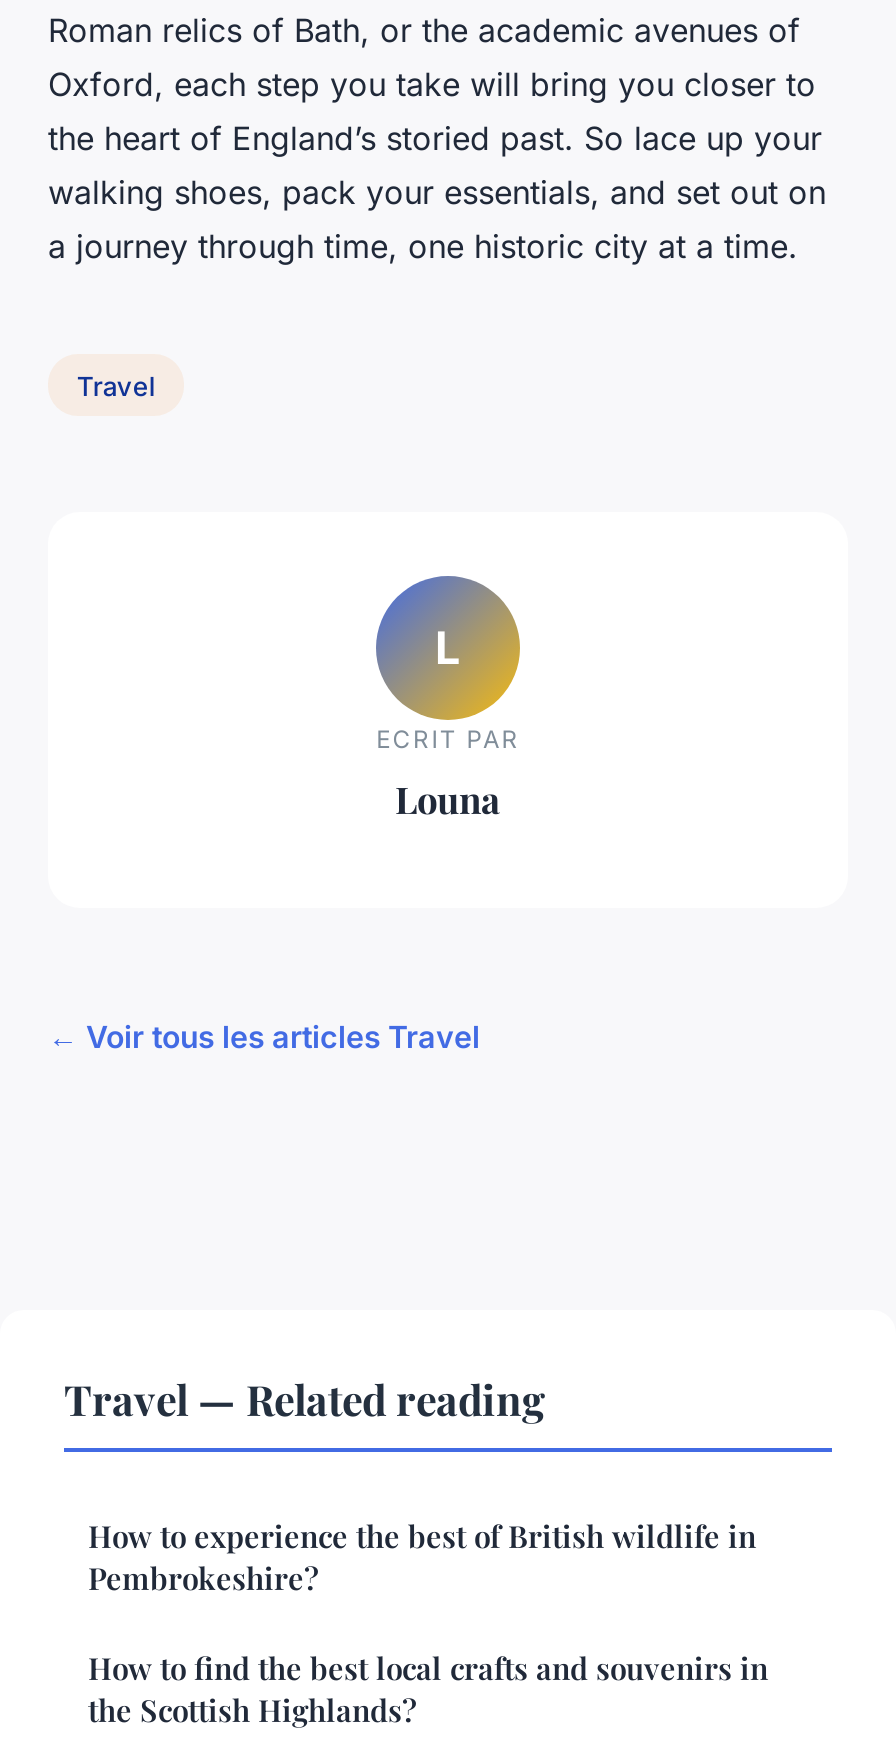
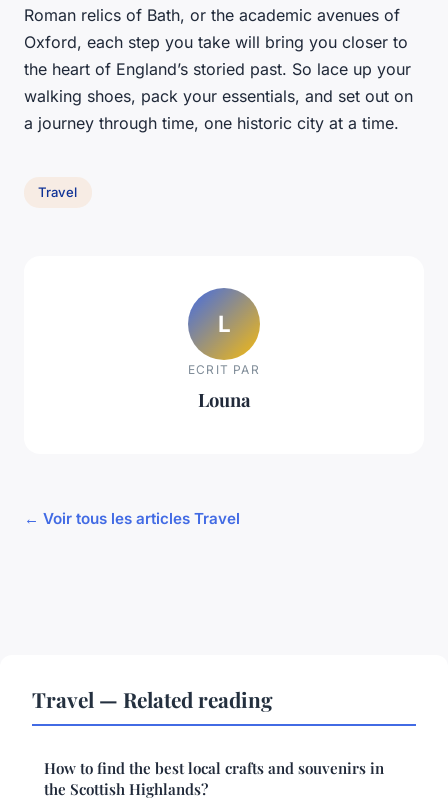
[88,1515,756,1597] How to experience the best of British wildlife in | Pembrokeshire? -> none

